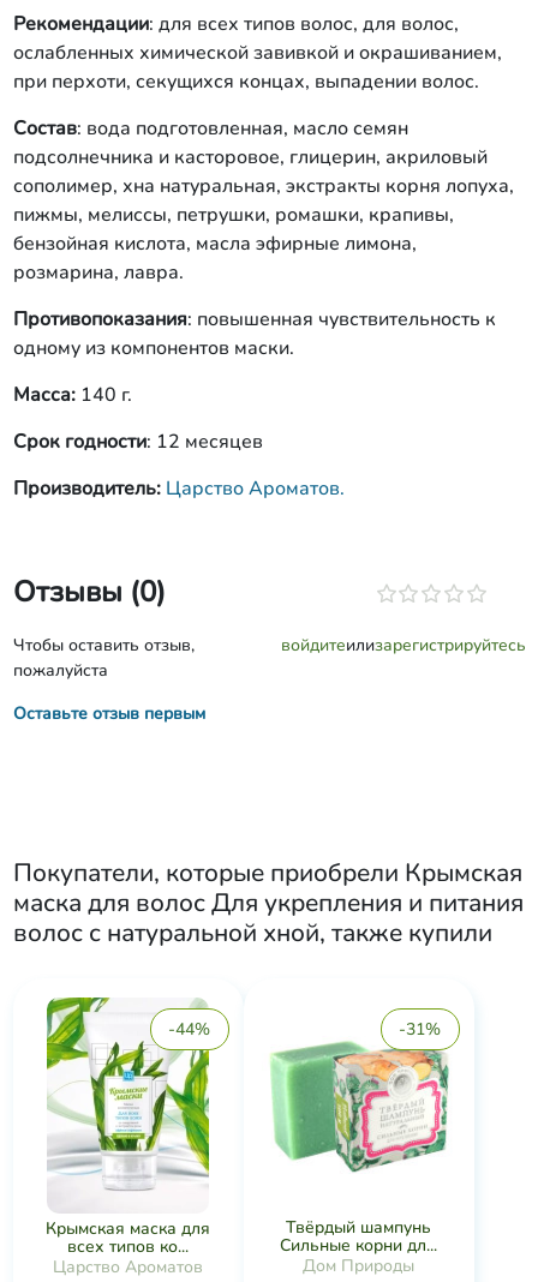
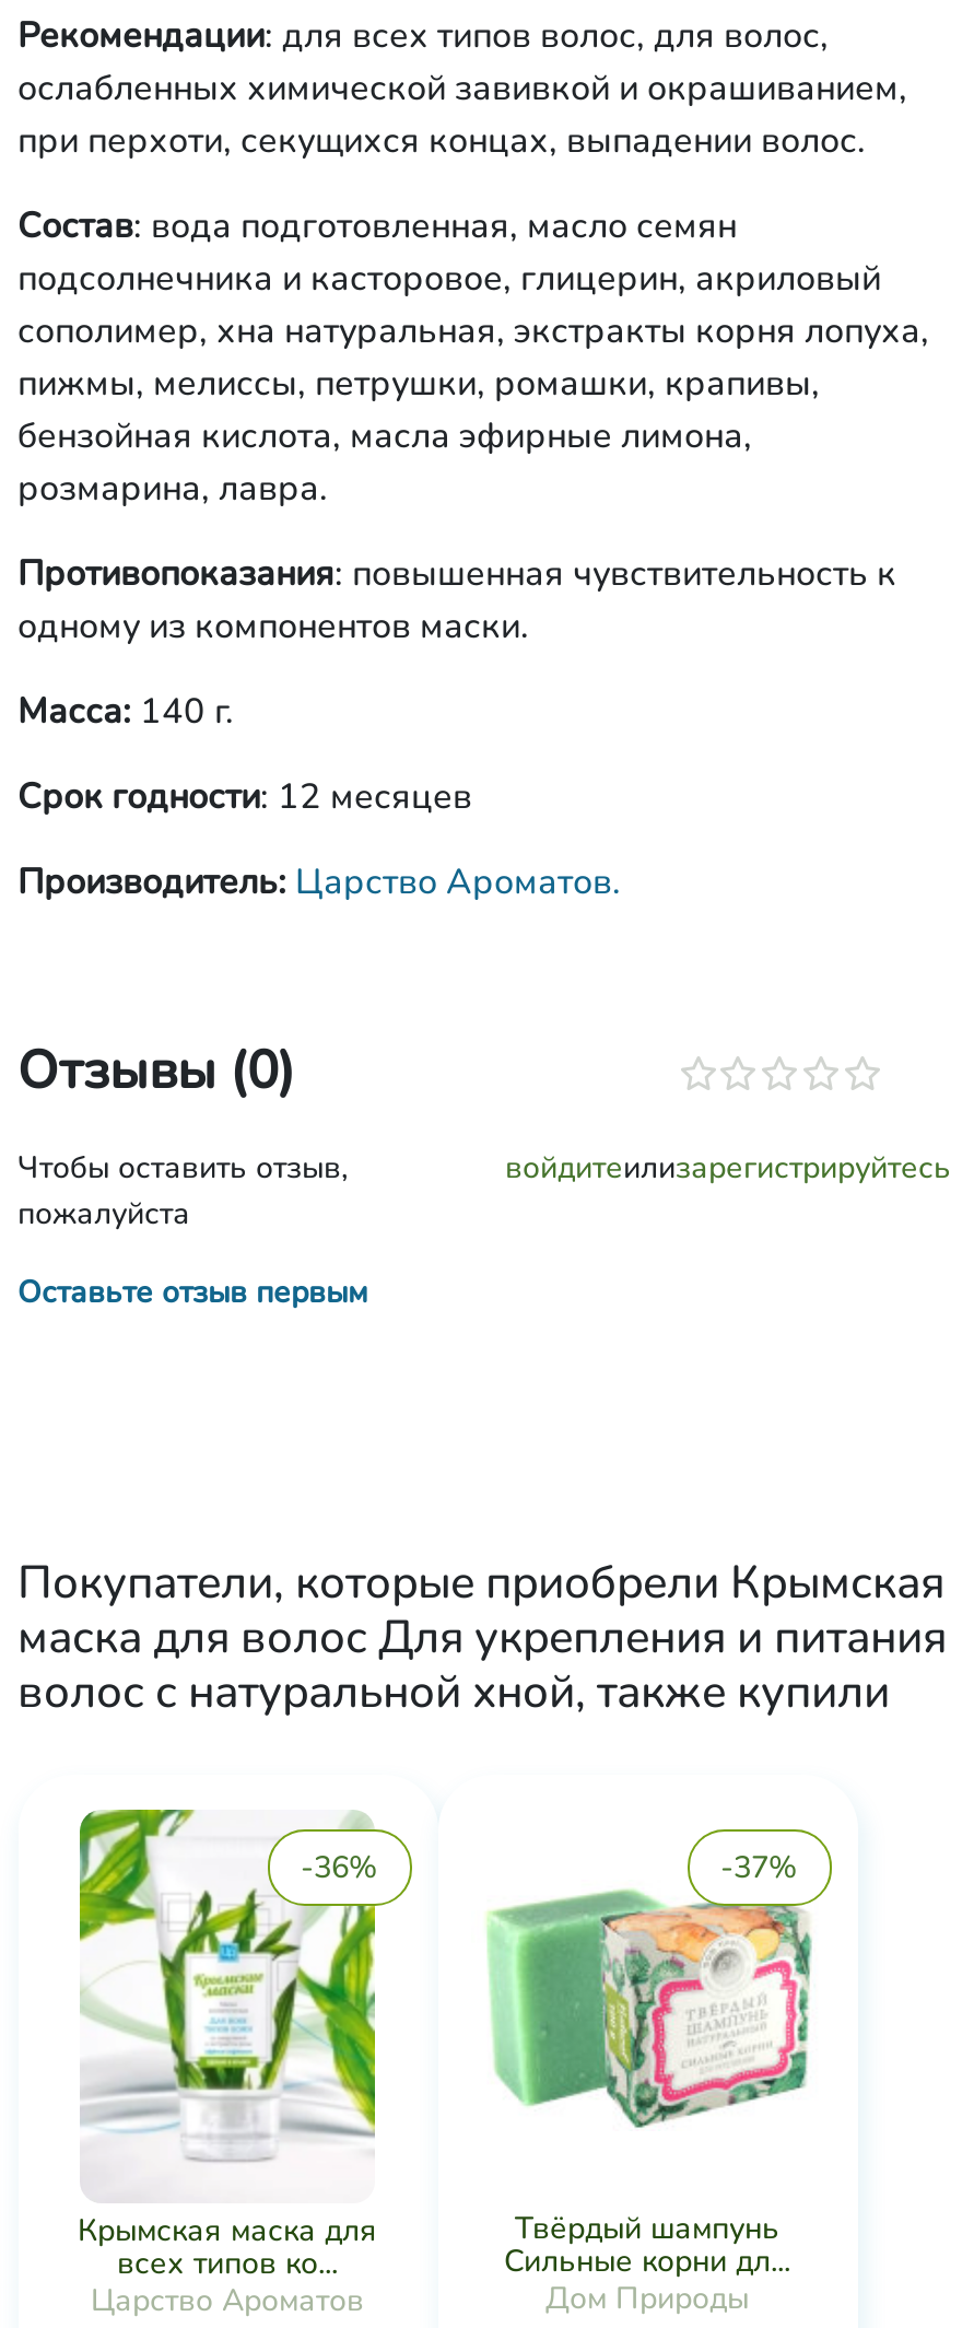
[168,1018,210,1041] -44% -> [301,1847,377,1888] -36%
[399,1018,441,1041] -31% -> [720,1847,797,1888] -37%

